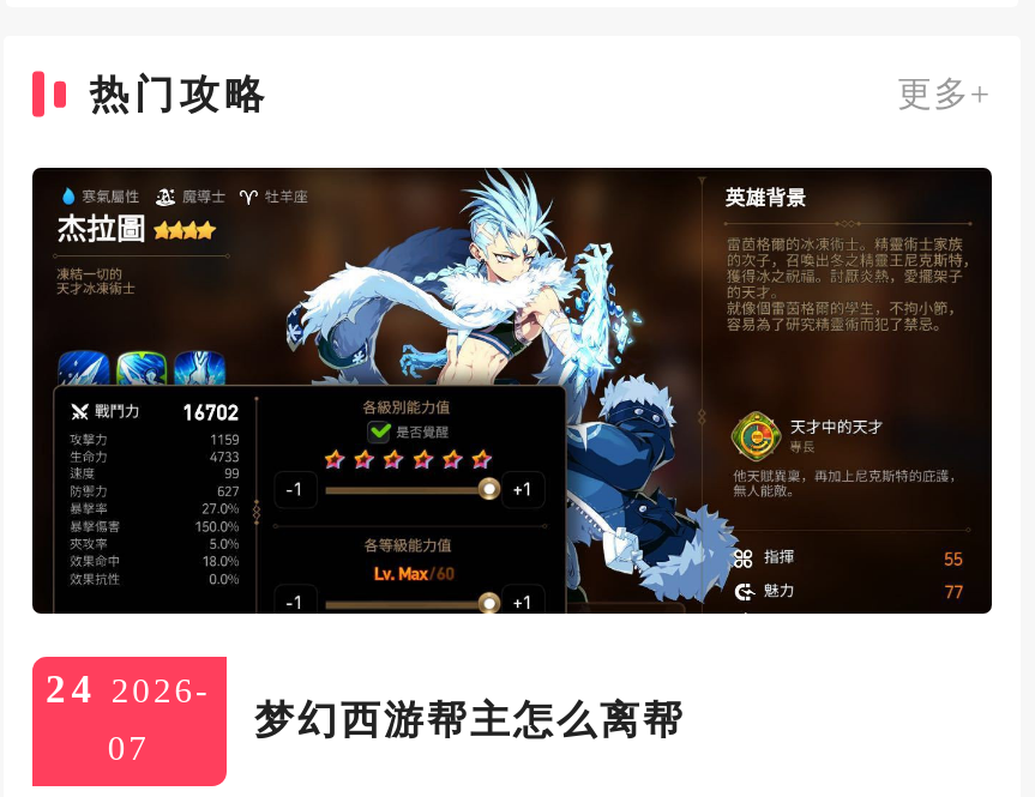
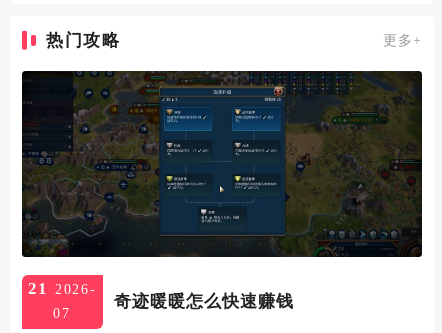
[37,168,970,712] [image] | 24 2026- -> [23,71,419,298] [image] | 21 2026-
[254,698,686,744] 梦幻西游帮主怎么离帮 -> [114,292,294,311] 奇迹暖暖怎么快速赚钱

